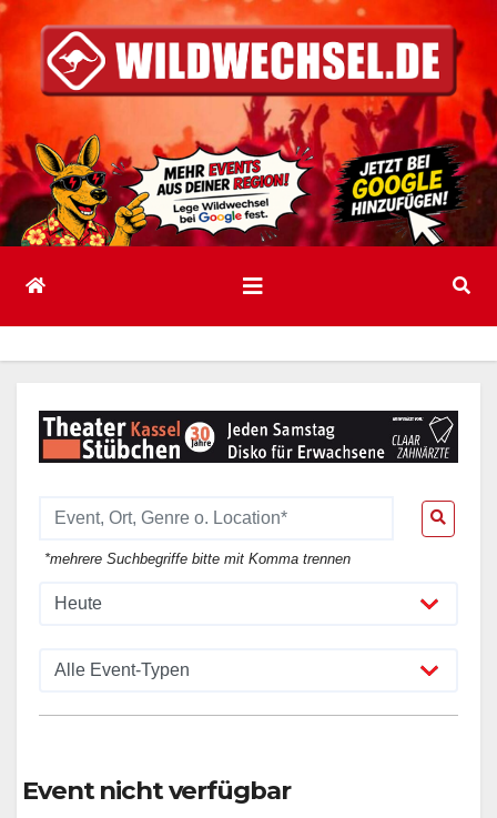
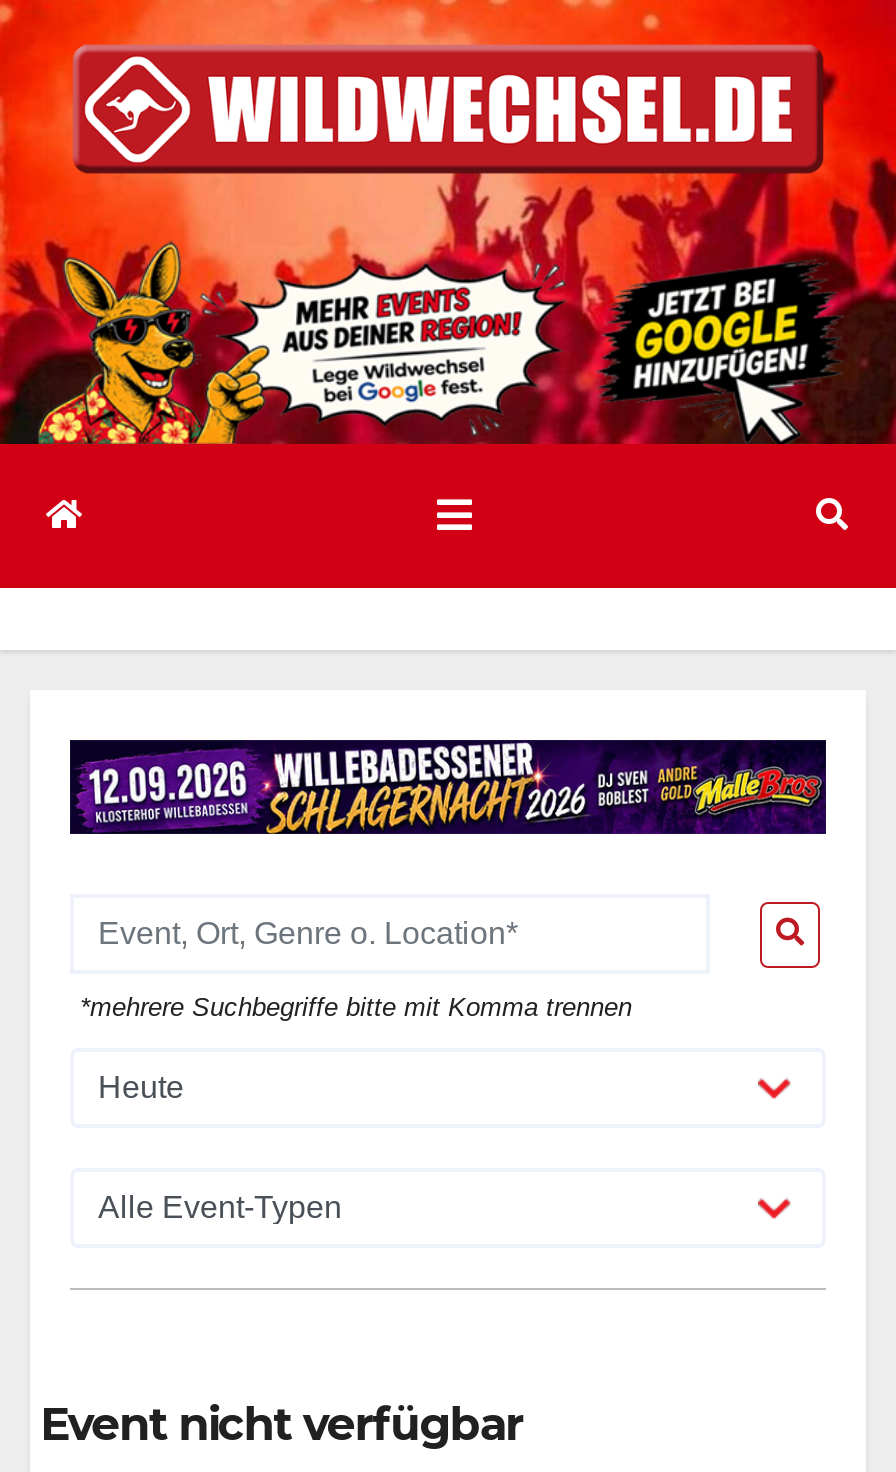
[41,411,458,464] [image] -> [74,740,826,836] [image]

